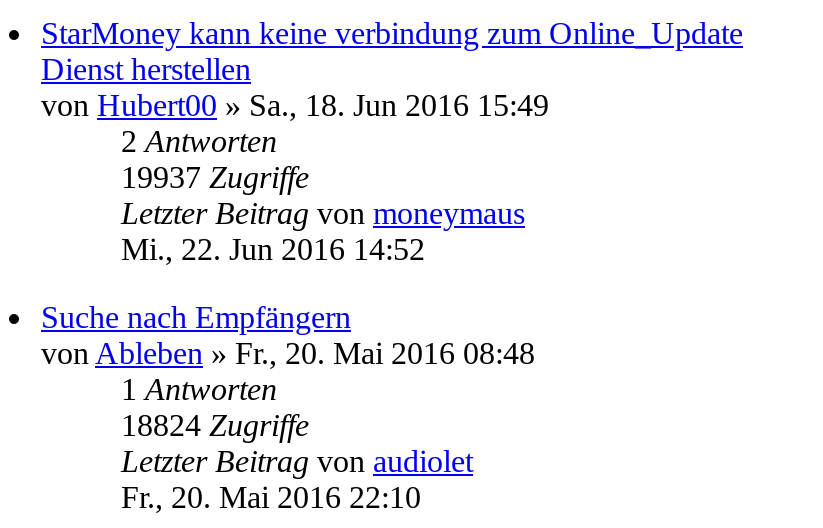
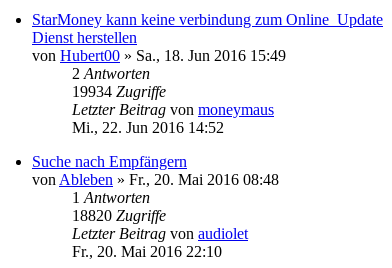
[121,160,309,194] 19937 Zugriffe -> [72,83,166,100] 19934 Zugriffe
[121,408,309,442] 18824 Zugriffe -> [72,207,166,224] 18820 Zugriffe

